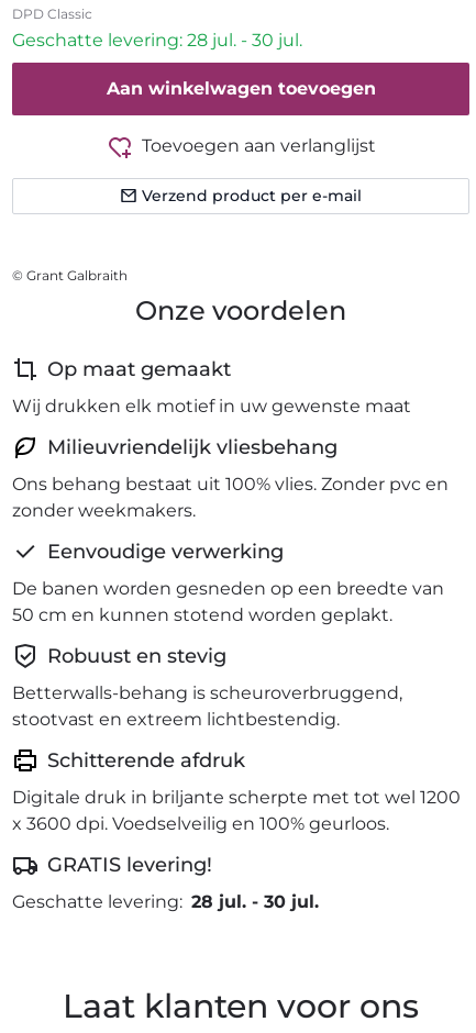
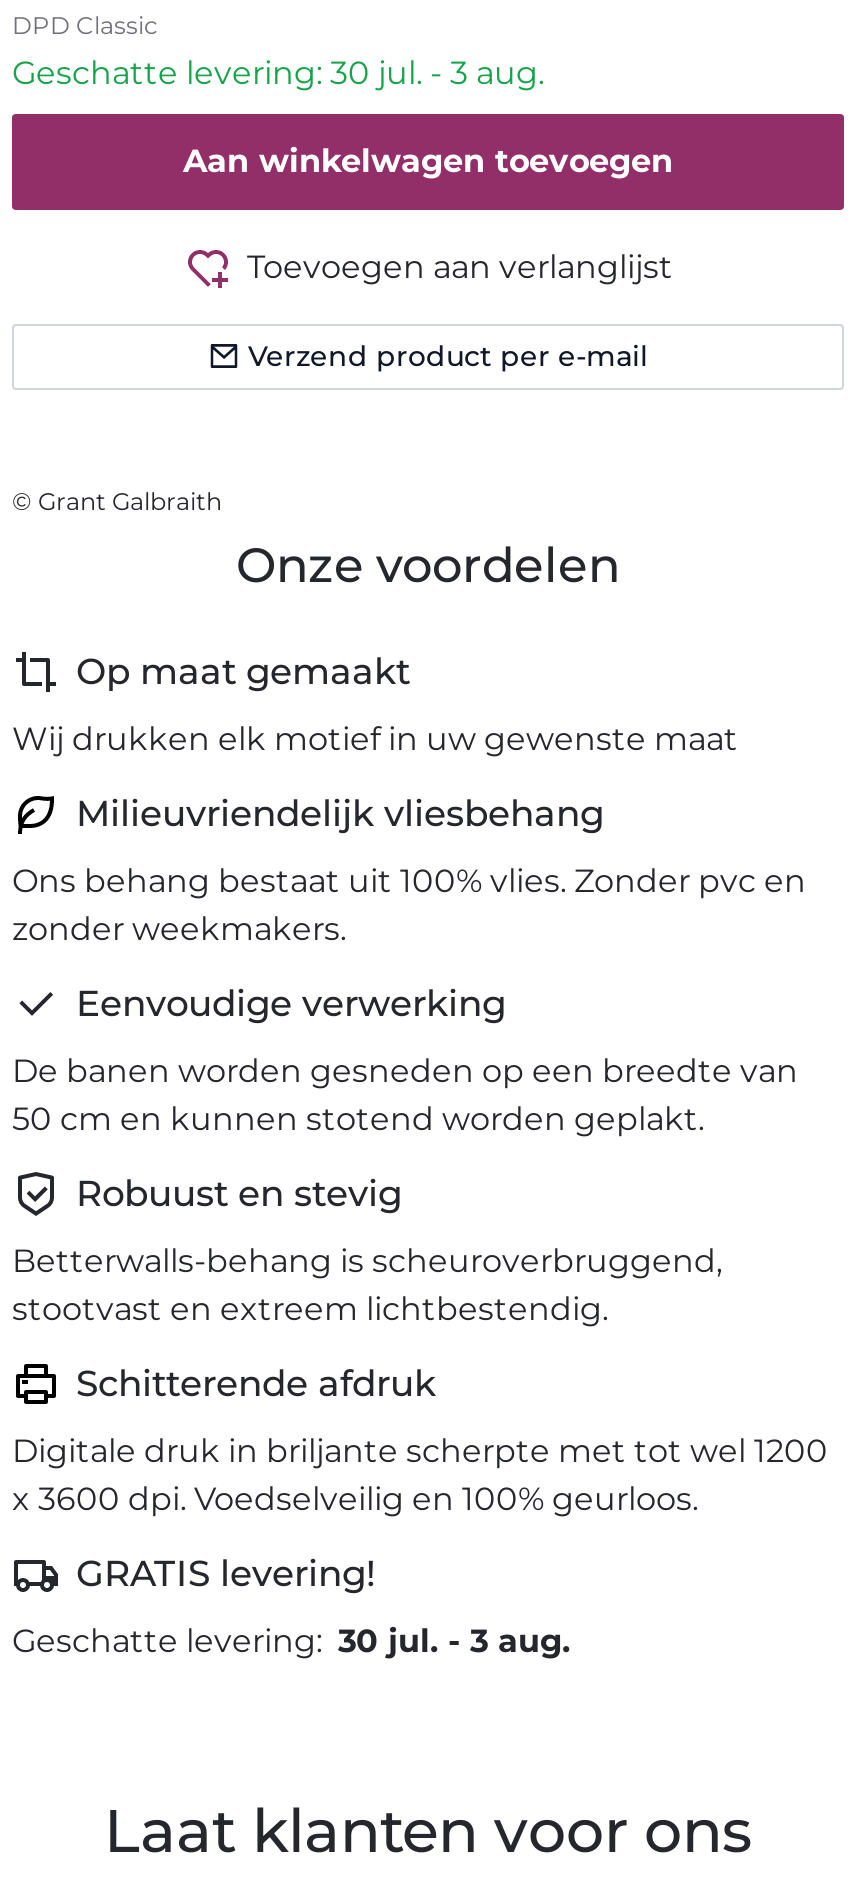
[12,30,302,51] Geschatte levering: 28 jul. - 30 jul. -> [12,54,544,92] Geschatte levering: 30 jul. - 3 aug.
[12,891,319,912] Geschatte levering: 28 jul. - 30 jul. -> [12,1622,570,1660] Geschatte levering: 30 jul. - 3 aug.

